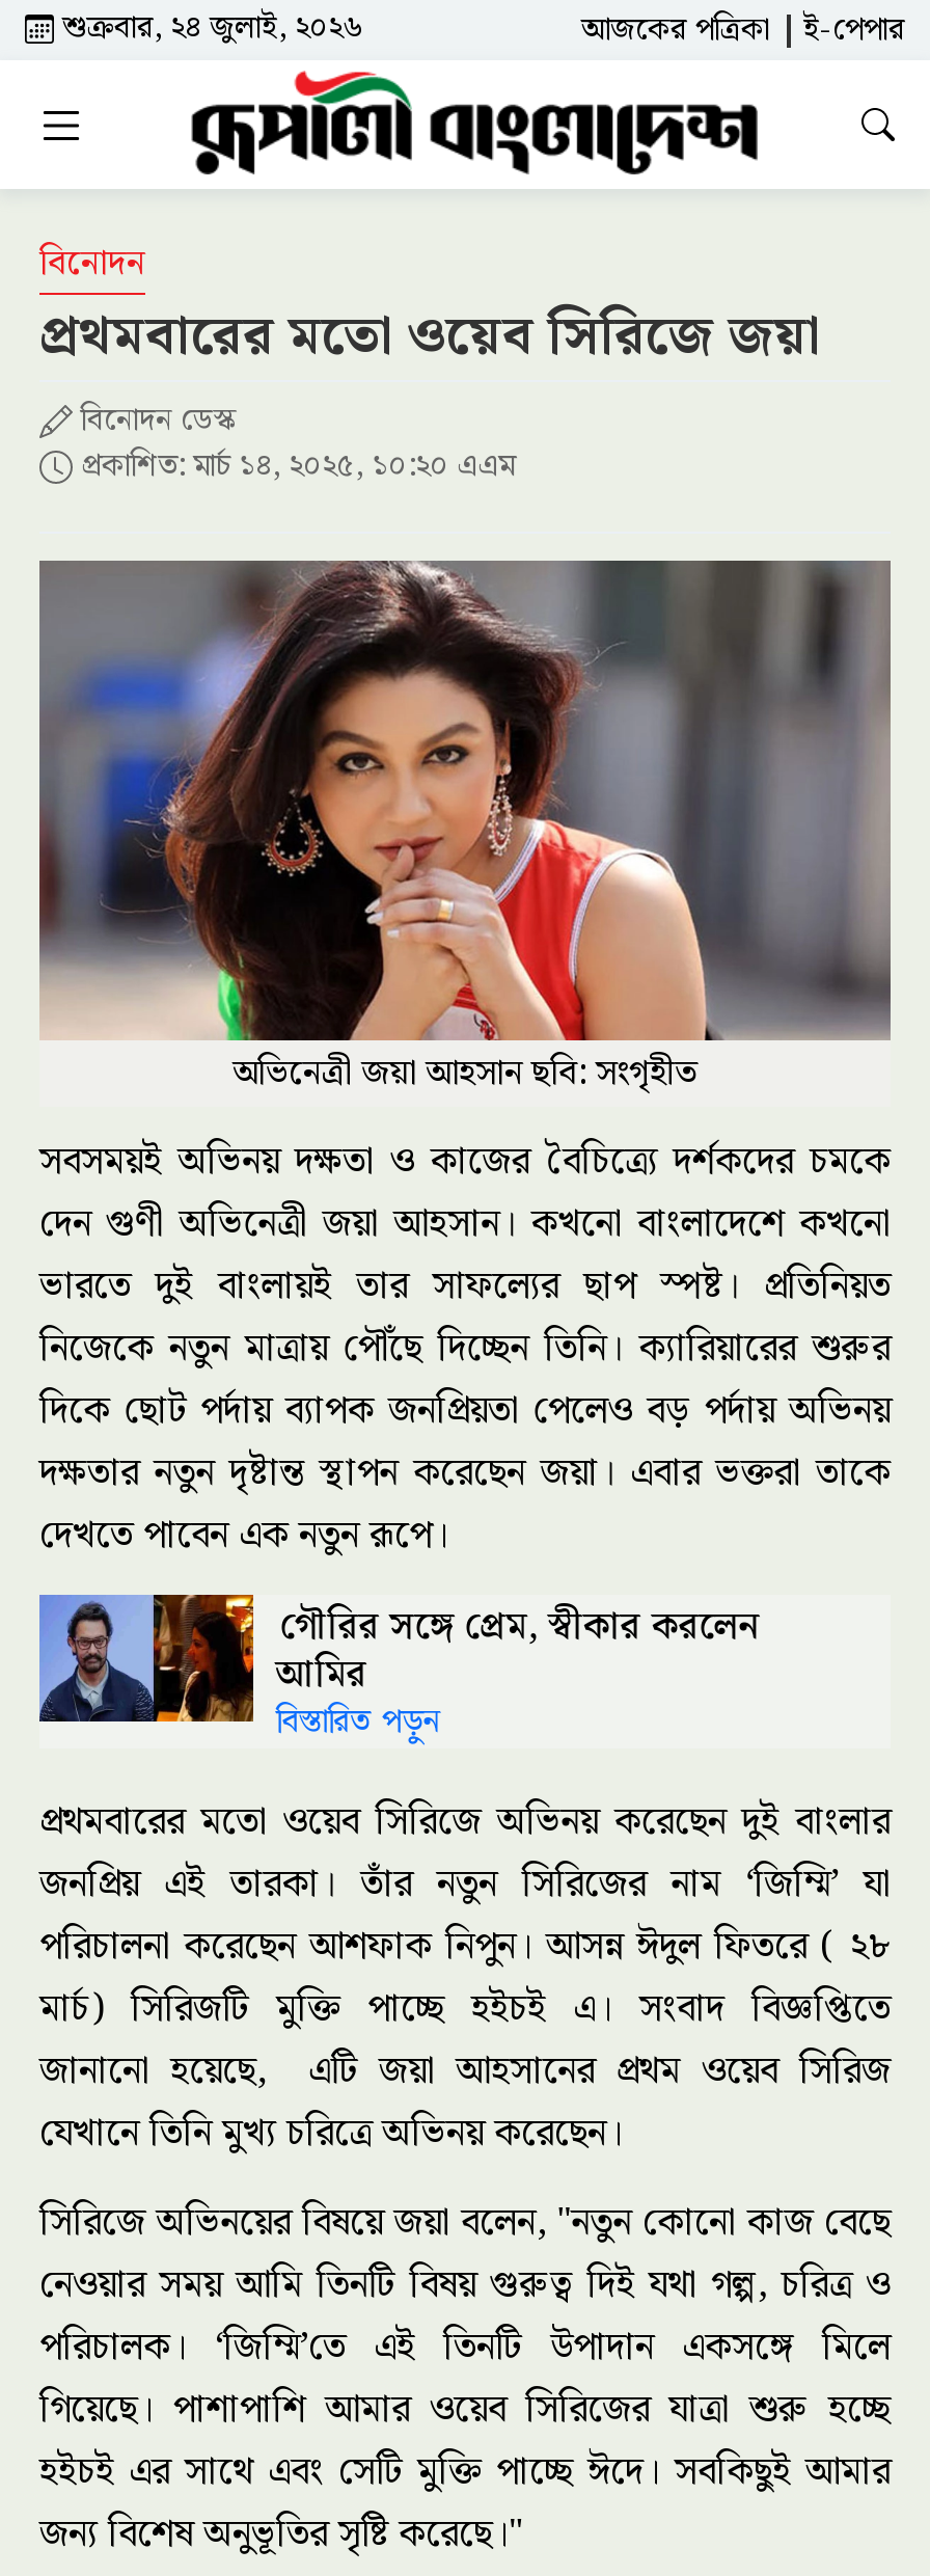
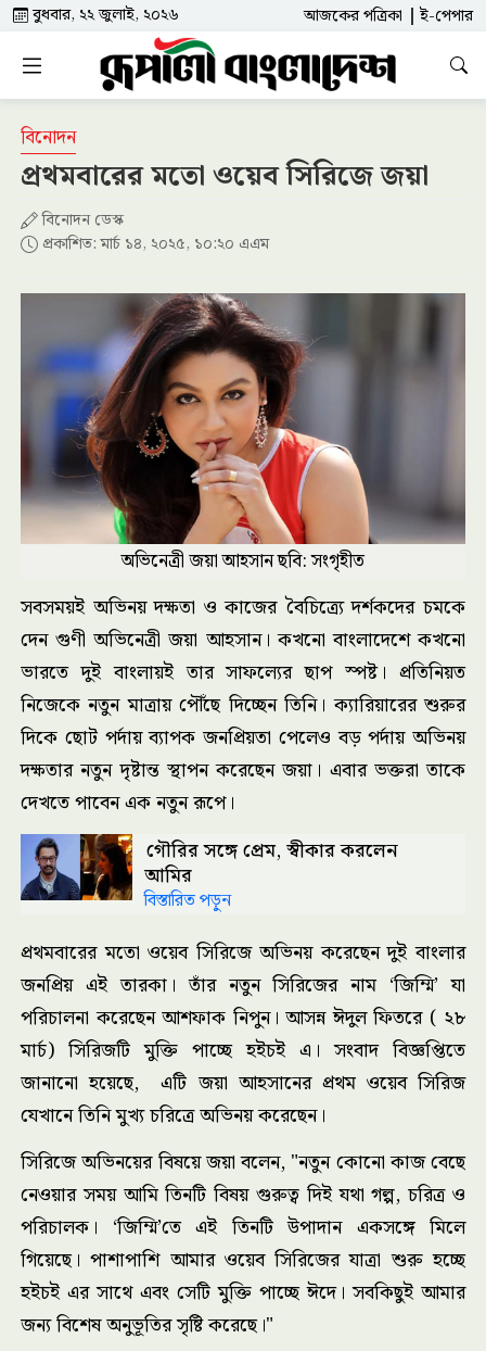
[54,4,363,54] শুক্রবার, ২৪ জুলাই, ২০২৬ -> [28,2,179,28] বুধবার, ২২ জুলাই, ২০২৬

